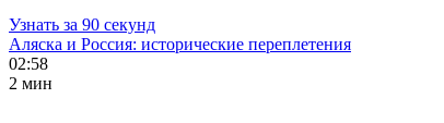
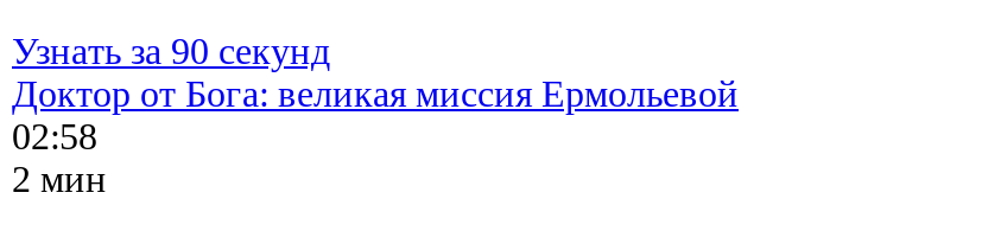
[9,35,351,53] Аляска и Россия: исторические переплетения -> [12,73,739,114] Доктор от Бога: великая миссия Ермольевой

